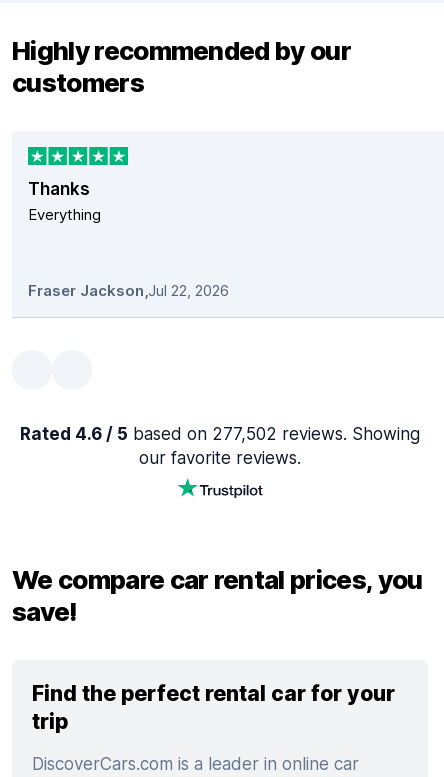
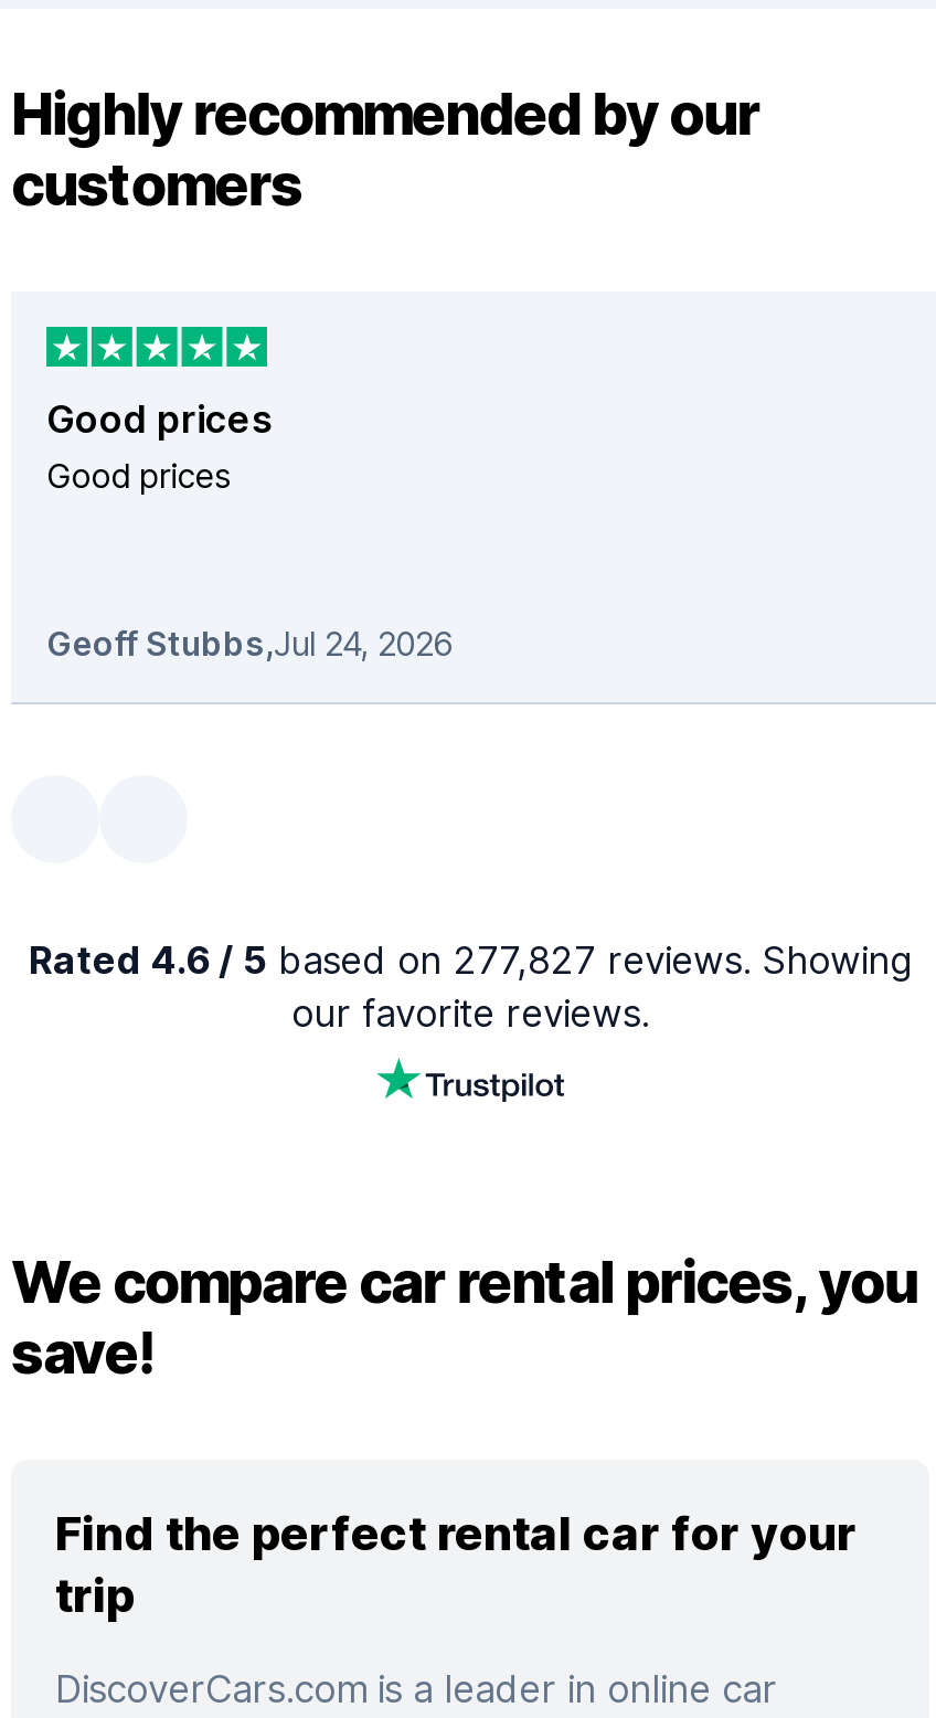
[28,179,101,224] Thanks | Everything -> [46,398,274,498] Good prices | Good prices
[28,281,229,300] Fraser Jackson,Jul 22, 2026 -> [46,623,453,665] Geoff Stubbs,Jul 24, 2026
[20,424,420,444] Rated 4.6 / 5 based on 277,502 reviews. Showing -> [29,939,912,983] Rated 4.6 / 5 based on 277,827 reviews. Showing

